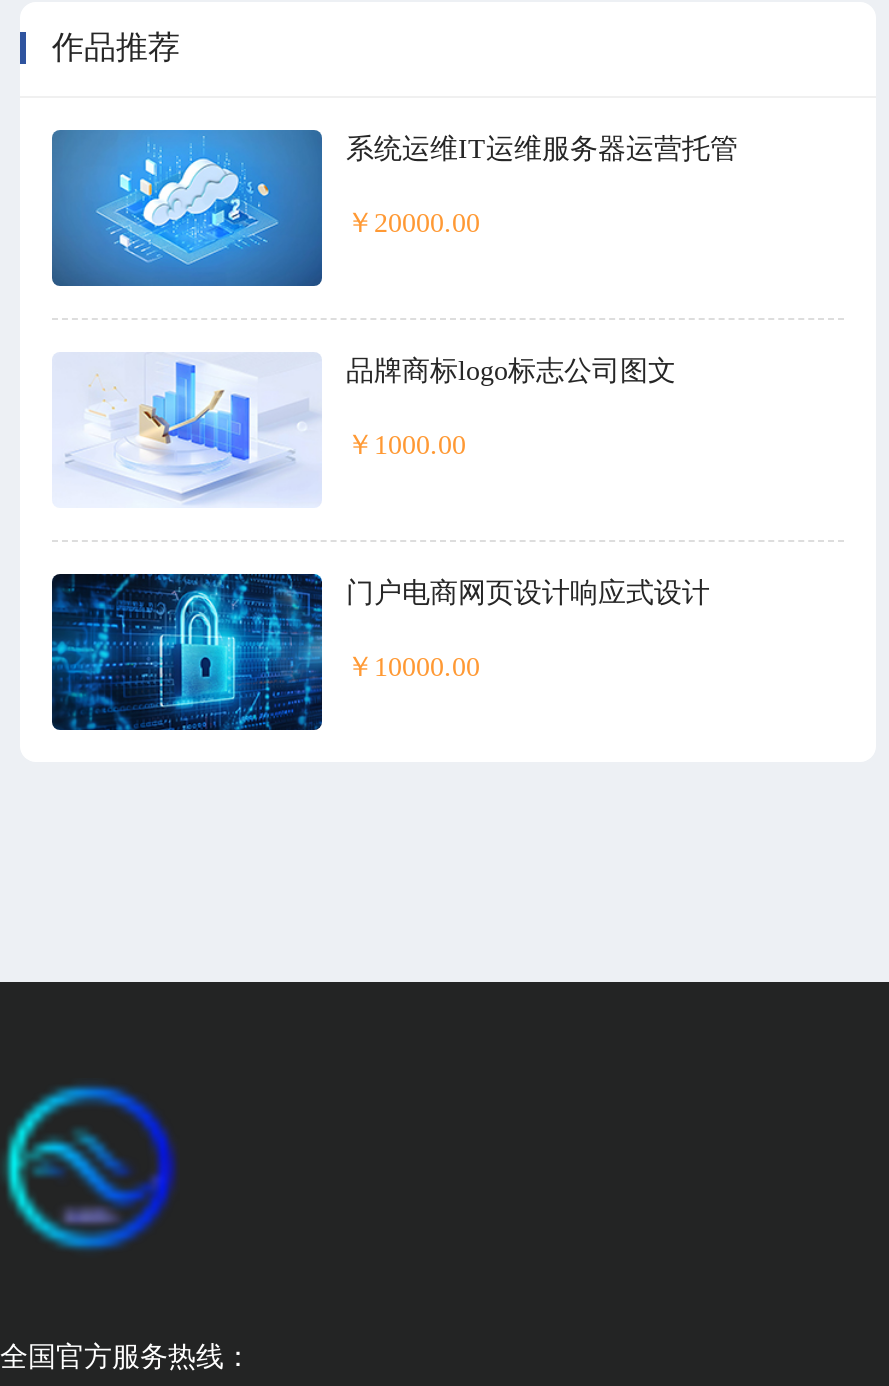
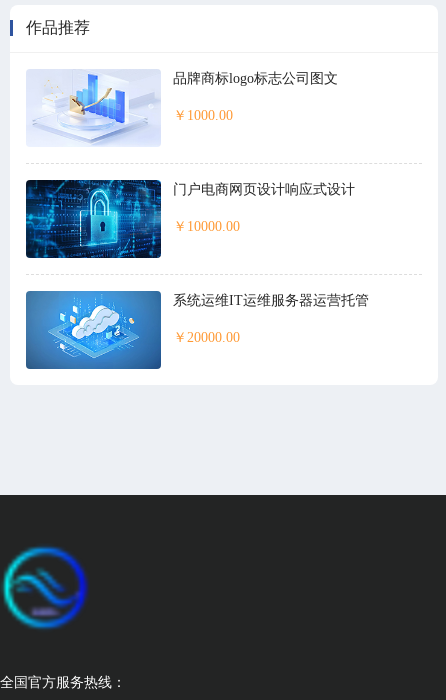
moved [50,128,738,288] -> [25,290,369,370]: [image] | 系统运维IT运维服务器运营托管 | ￥20000.00
moved [60,356,710,682] -> [30,71,355,234]: [image] | 品牌商标logo标志公司图文 | ￥1000.00 | 门户电商网页设计响应式设计 | ￥10000.00

